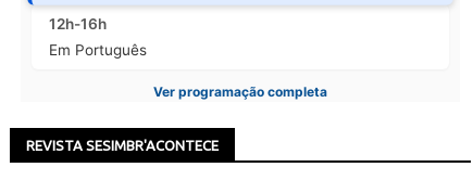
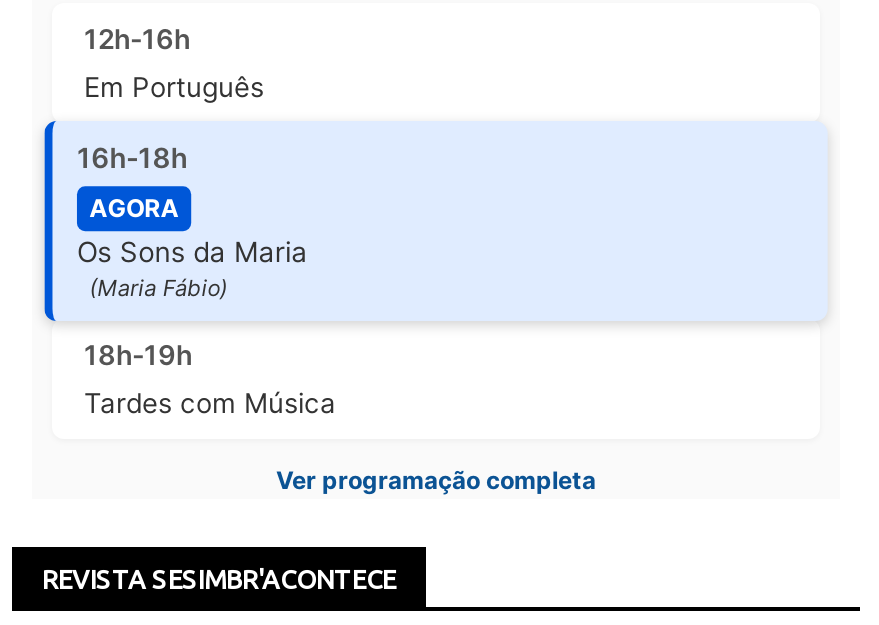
none -> [77,141,336,418] 16h-18h | AGORA | Os Sons da Maria | (Maria Fábio) | 18h-19h | Tardes com Música

